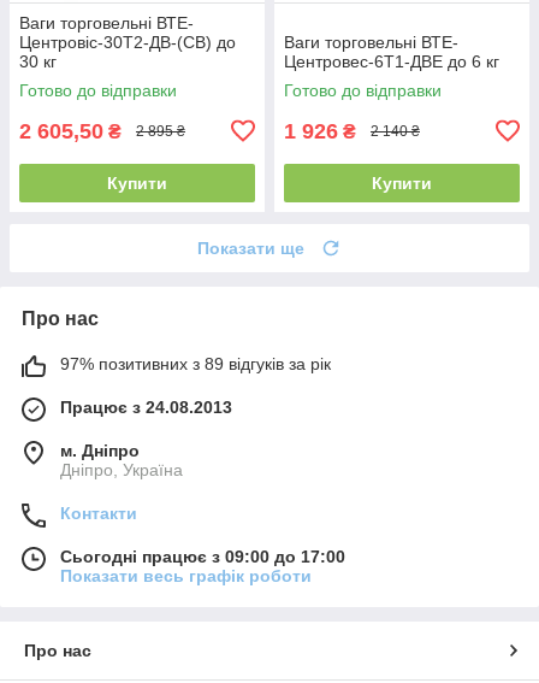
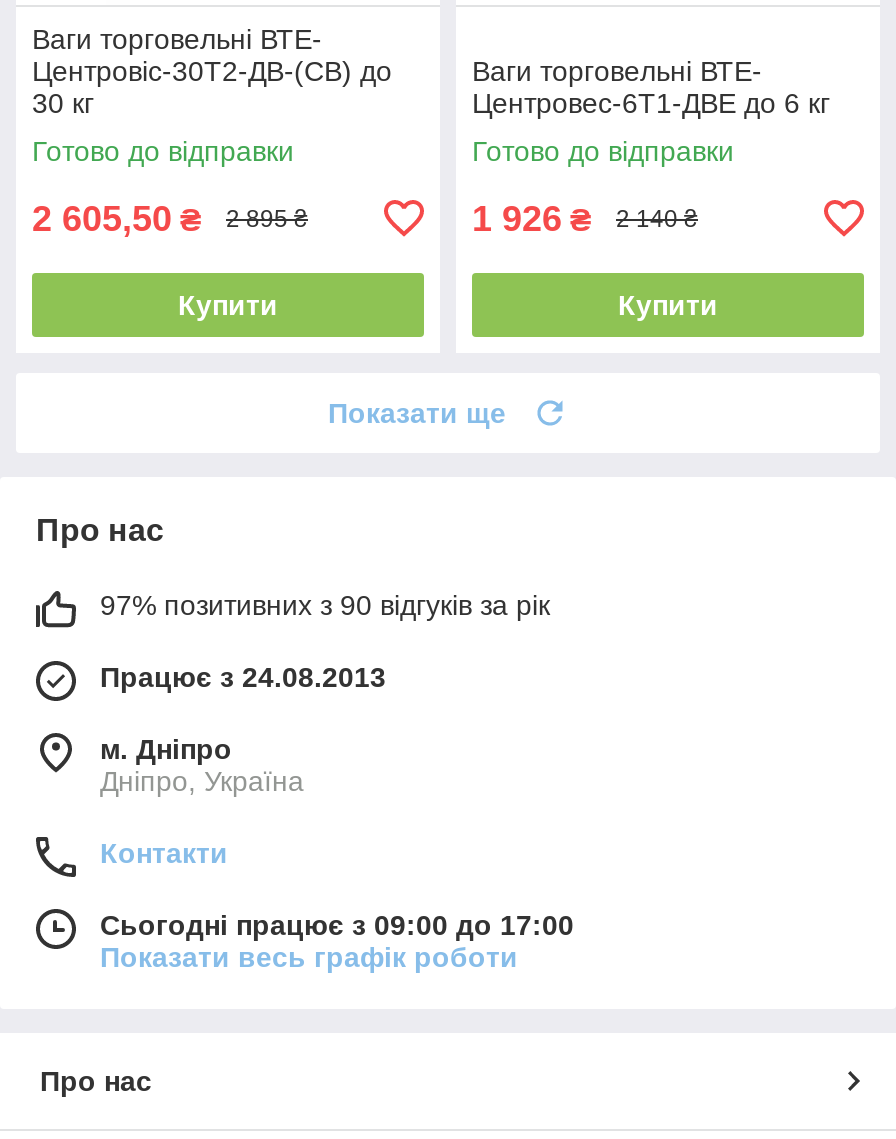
[60,354,331,373] 97% позитивних з 89 відгуків за рік -> [100,589,550,621] 97% позитивних з 90 відгуків за рік

